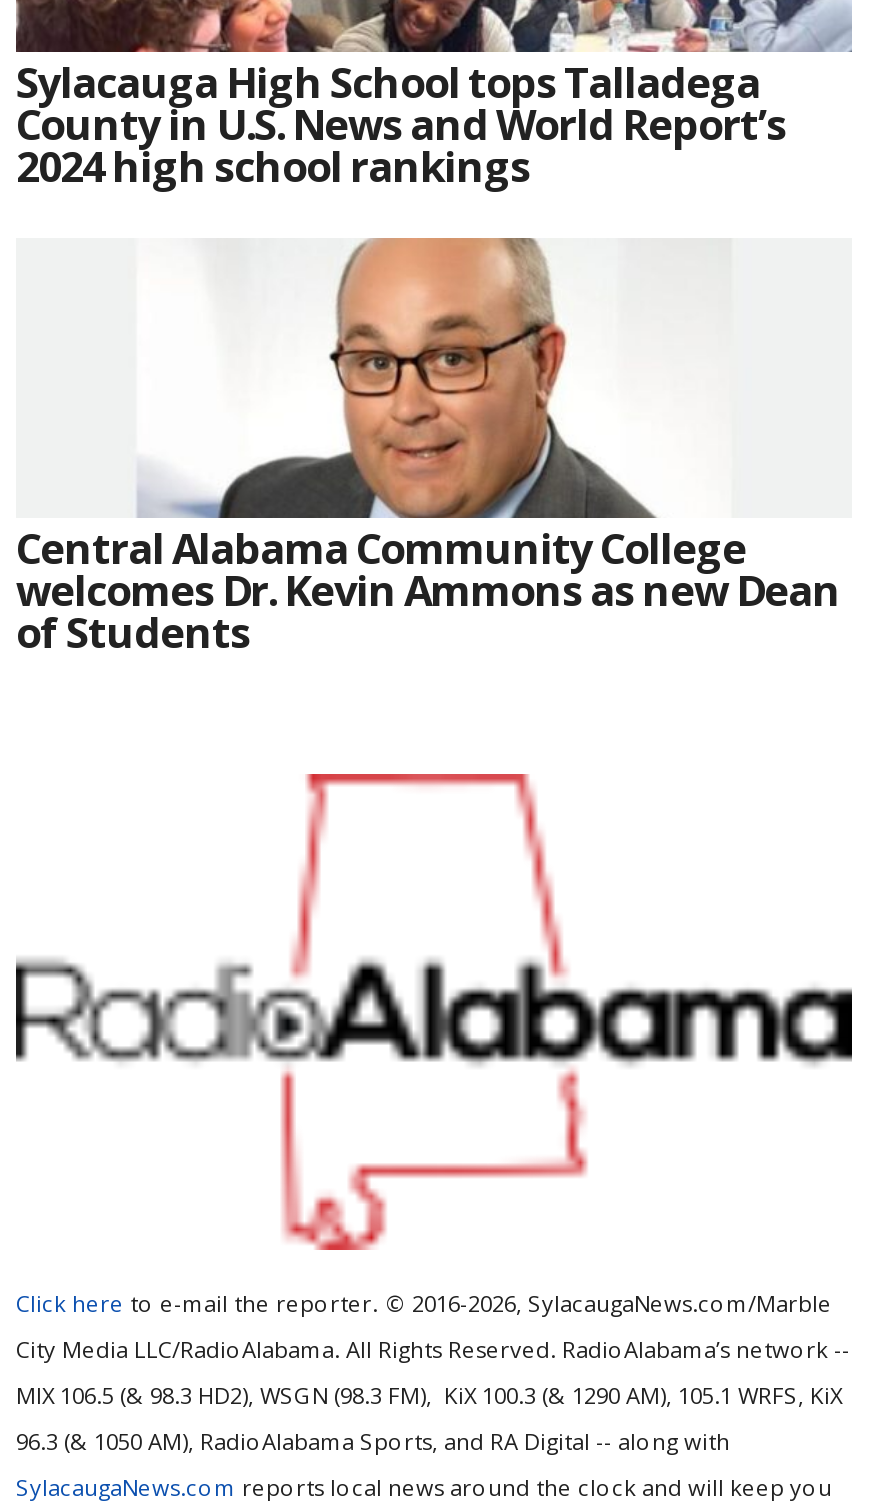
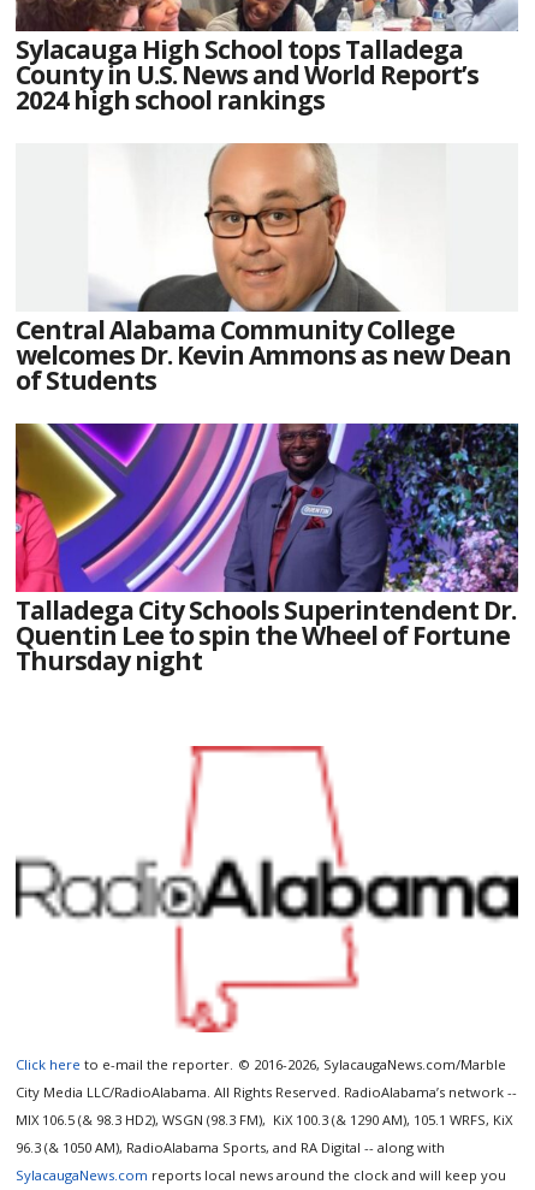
none -> [14,422,519,677] [image] | Talladega City Schools Superintendent Dr. | Quentin Lee to spin the Wheel of Fortune | Thursday night

